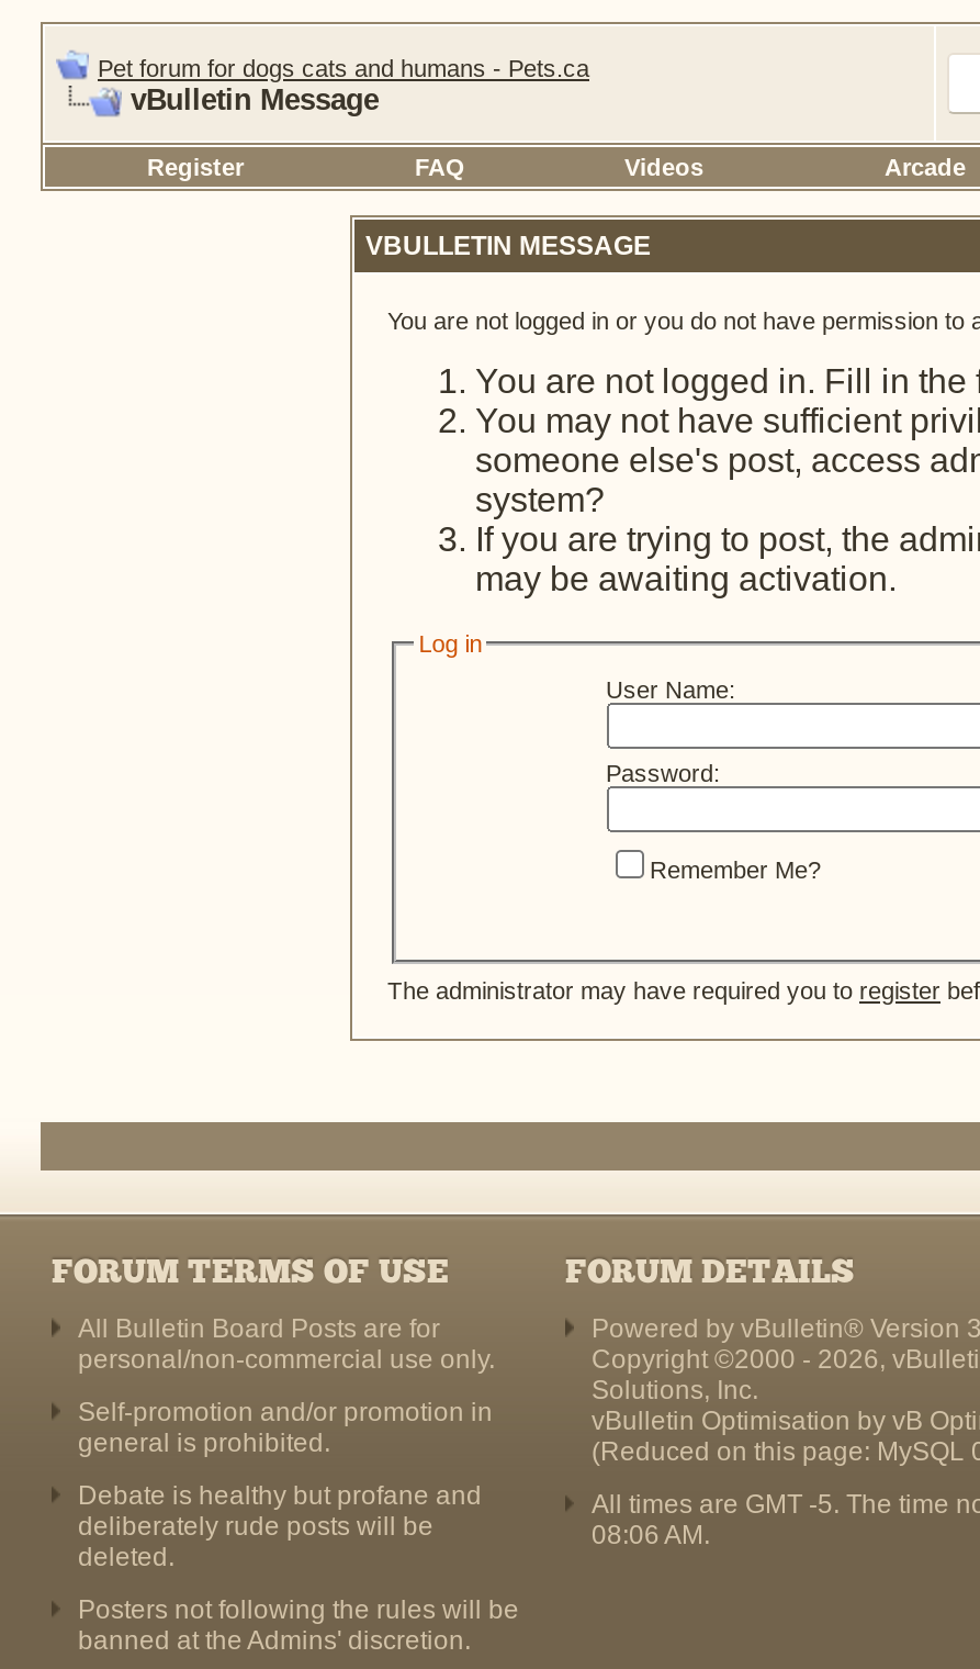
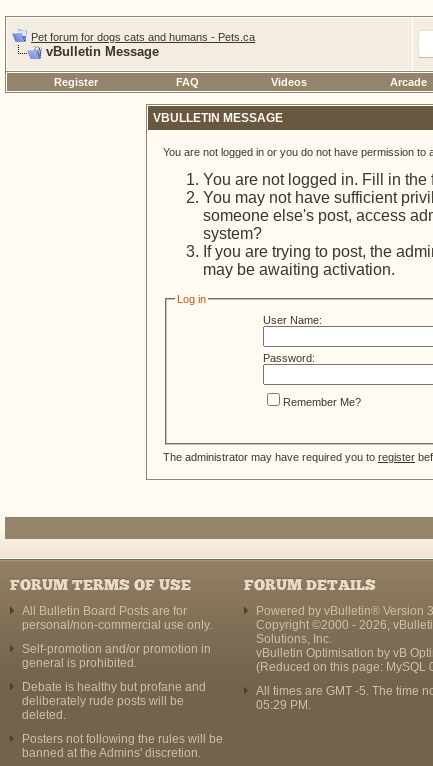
[592,1520,710,1550] 08:06 AM. -> [256,698,311,712] 05:29 PM.

